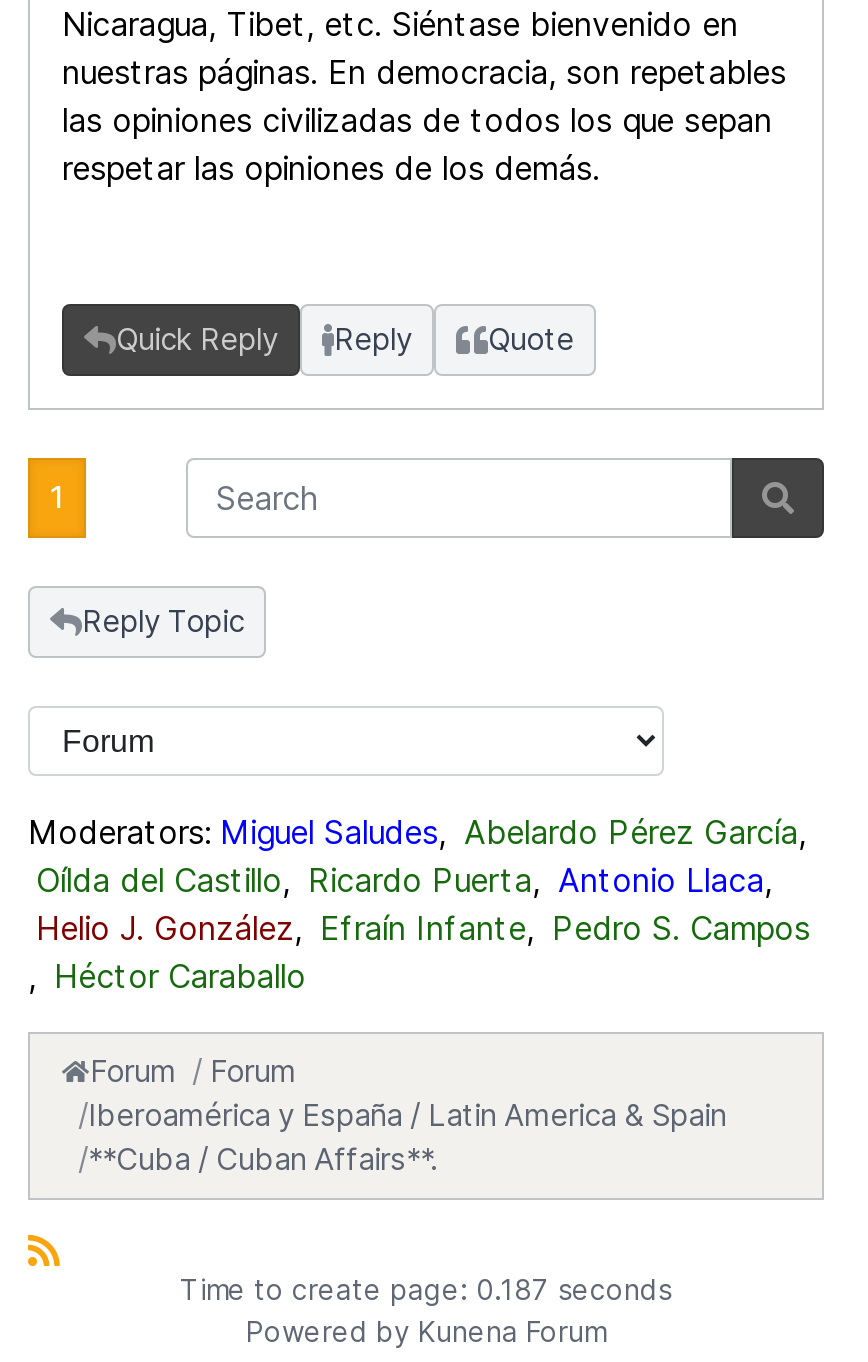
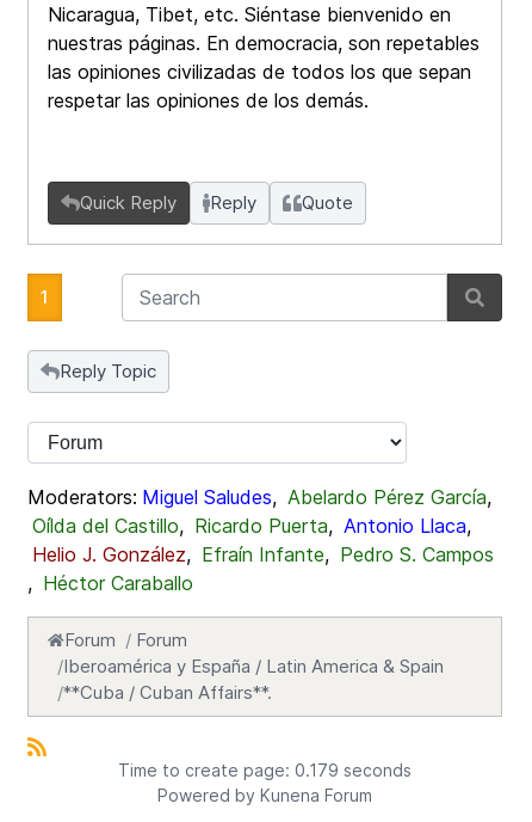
[180,1273,672,1307] Time to create page: 0.187 seconds -> [118,760,412,781] Time to create page: 0.179 seconds

